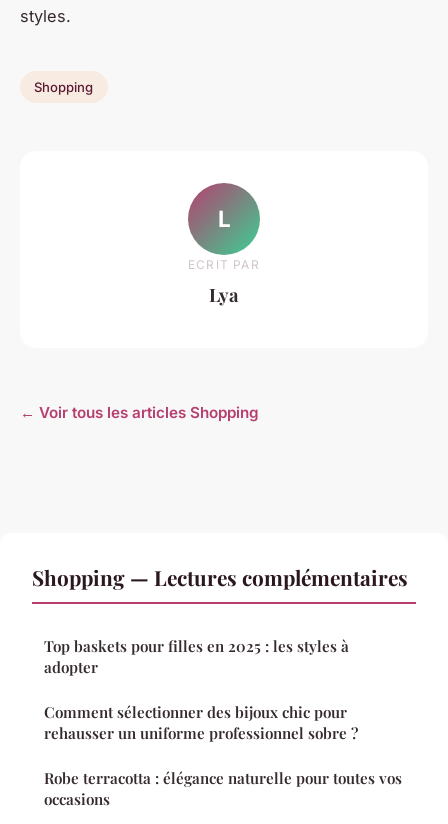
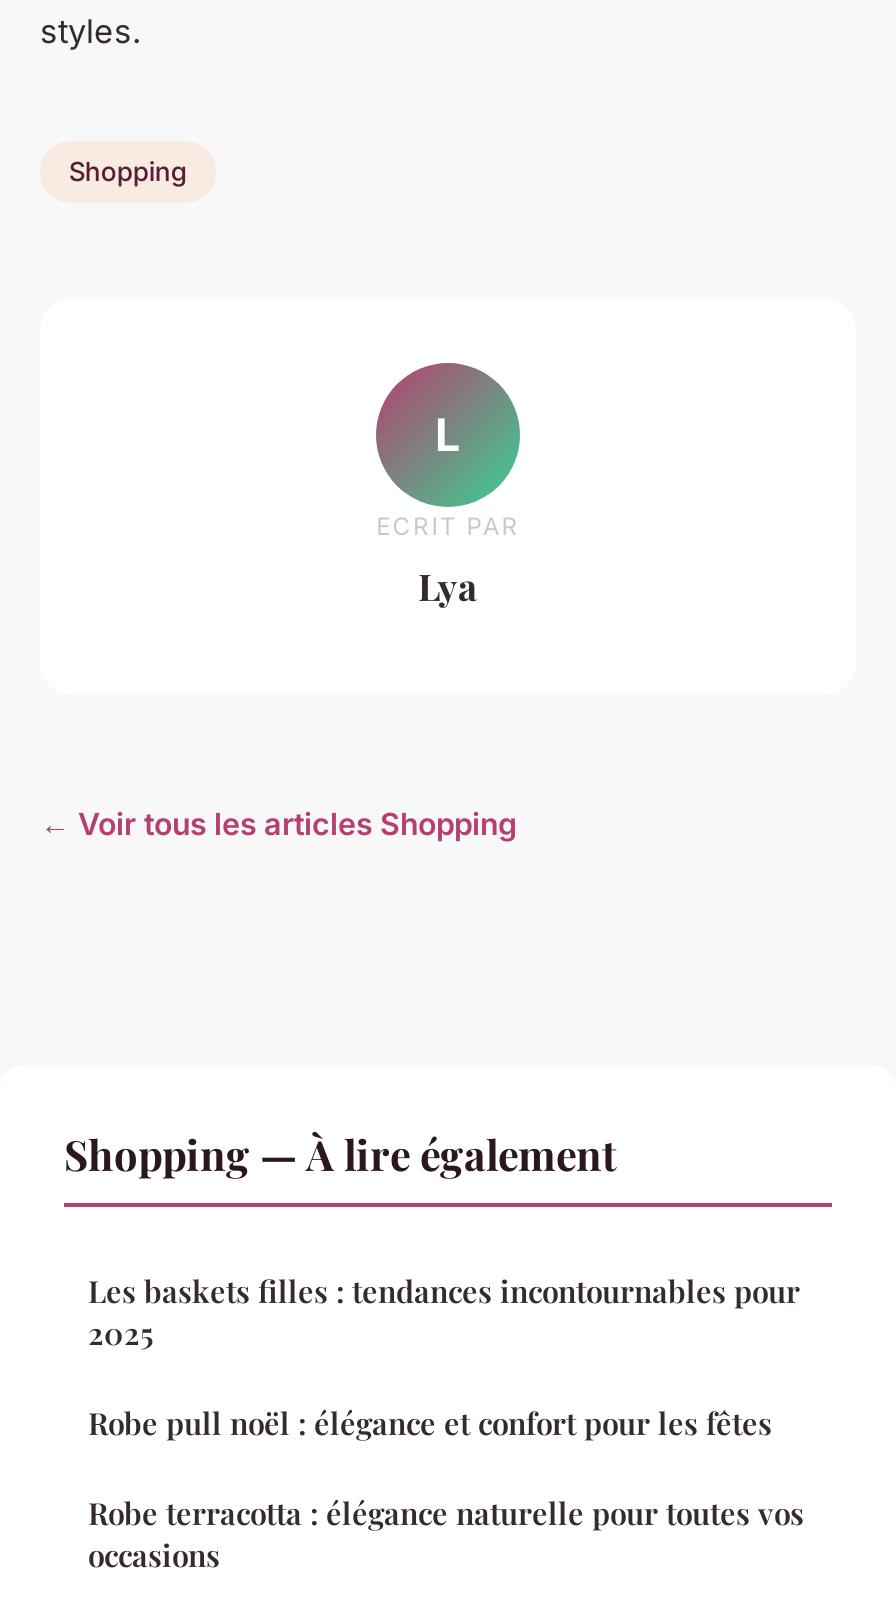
[32,563,408,591] Shopping — Lectures complémentaires -> [64,1124,616,1180] Shopping — À lire également
[44,636,349,677] Top baskets pour filles en 2025 : les styles à | adopter -> [88,1270,800,1352] Les baskets filles : tendances incontournables pour | 2025
[44,702,358,743] Comment sélectionner des bijoux chic pour | rehausser un uniforme professionnel sobre ? -> [88,1402,772,1442] Robe pull noël : élégance et confort pour les fêtes

